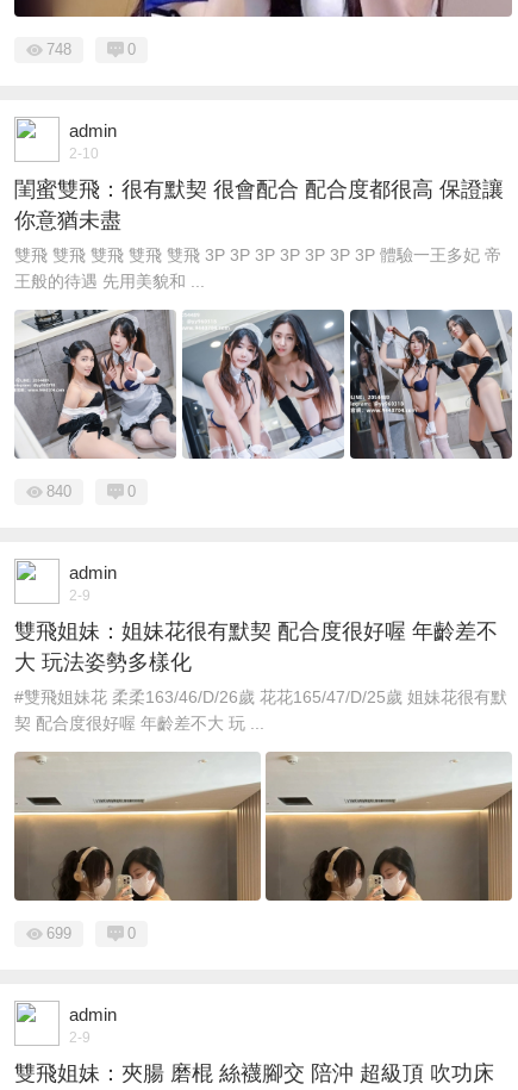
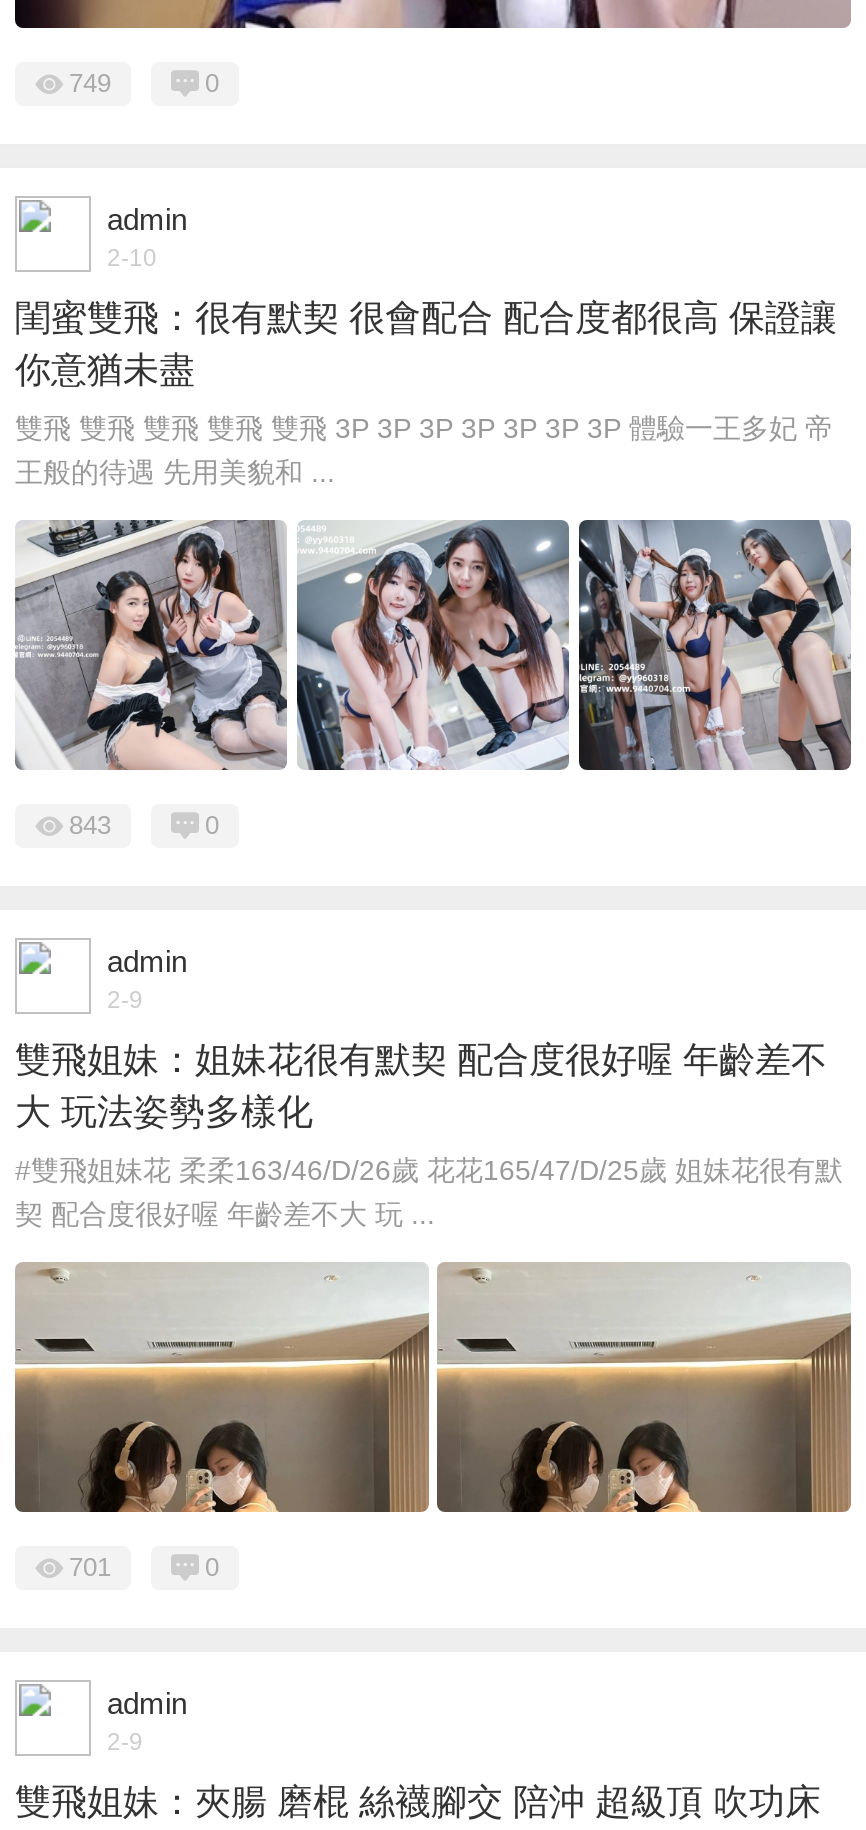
[46,41,71,59] 748 -> [69,69,111,99] 749
[46,483,71,501] 840 -> [69,811,111,841] 843
[46,925,71,943] 699 -> [69,1553,111,1583] 701

